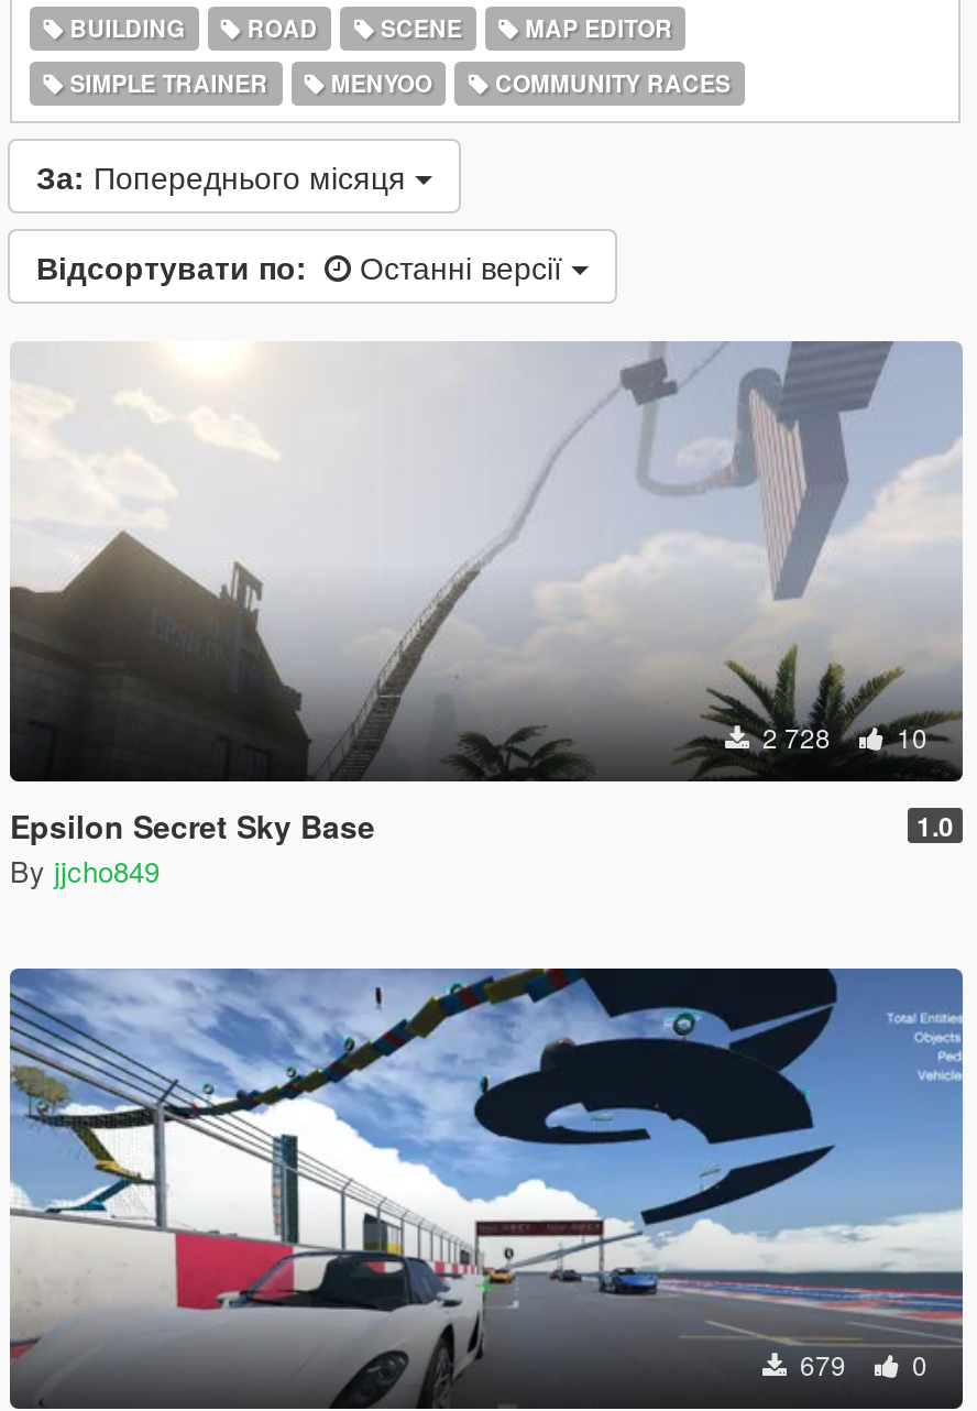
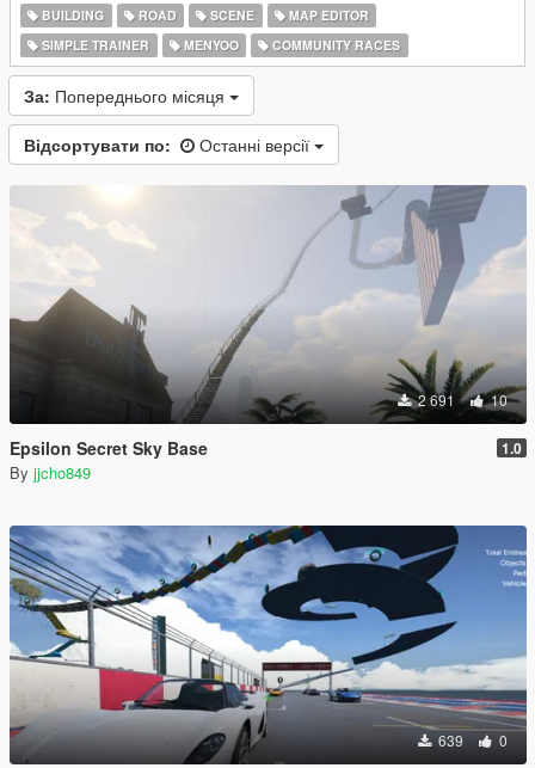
[756,718,927,755] 2 728 10 -> [414,389,508,410] 2 691 10
[793,1345,927,1382] 679 0 -> [435,730,508,750] 639 0

